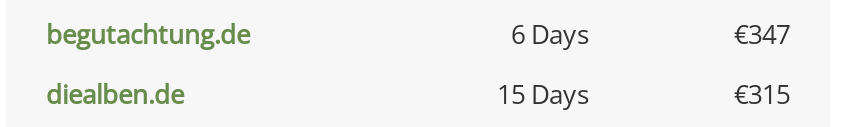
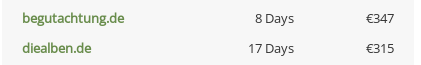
[511,16,589,52] 6 Days -> [254,9,293,27] 8 Days
[497,76,589,112] 15 Days -> [247,39,293,57] 17 Days

